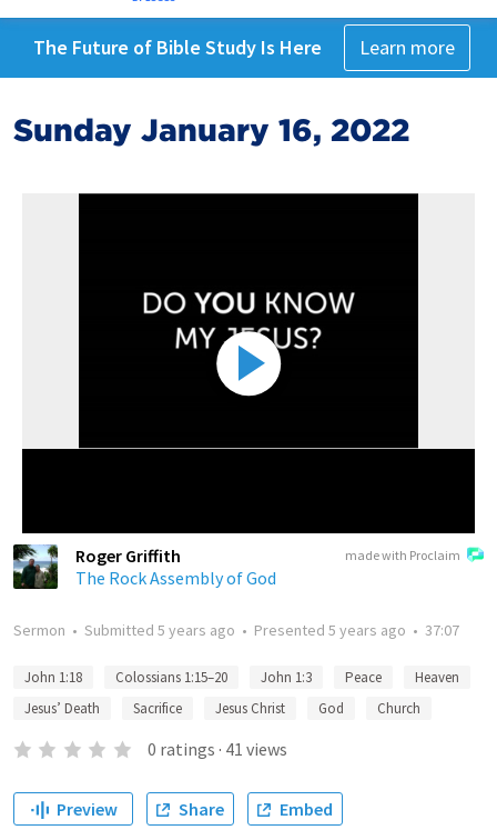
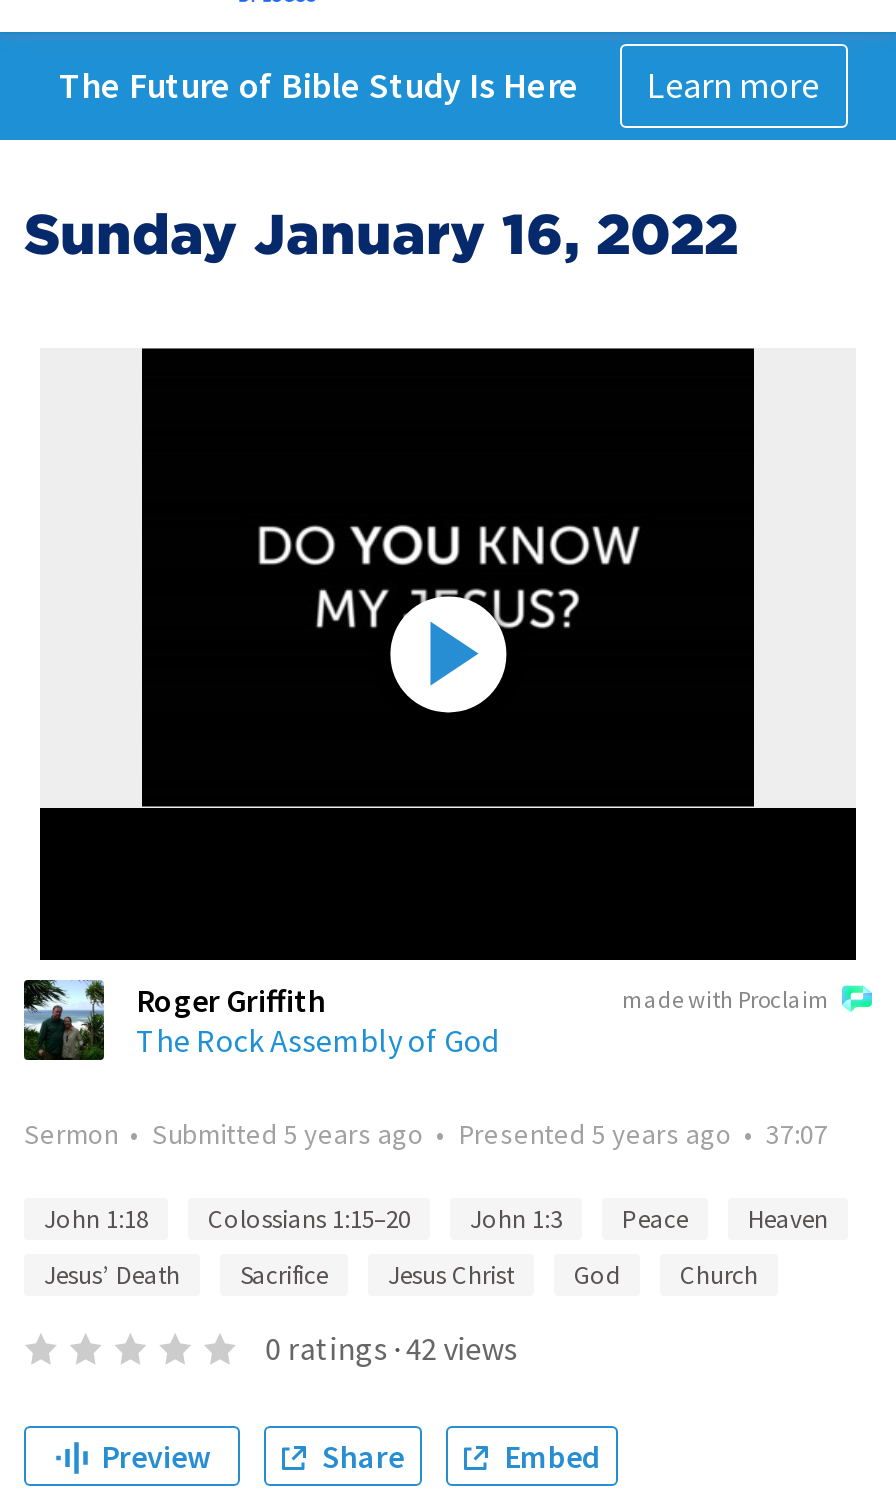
[147,738,287,760] 0 ratings · 41 views -> [265,1328,517,1368] 0 ratings · 42 views

